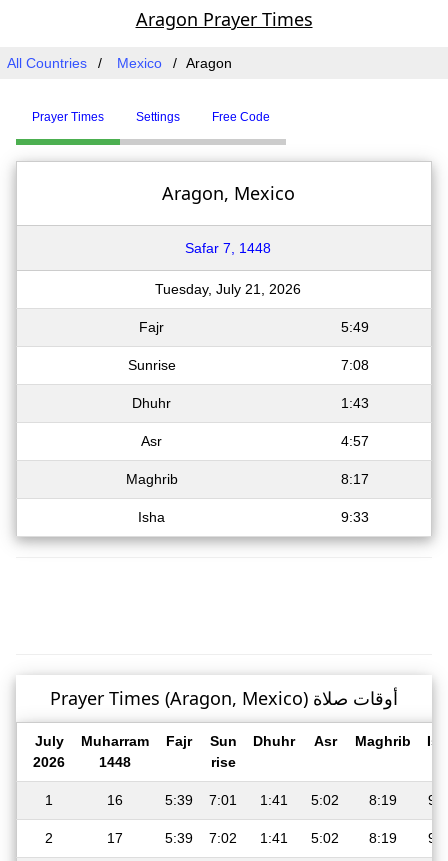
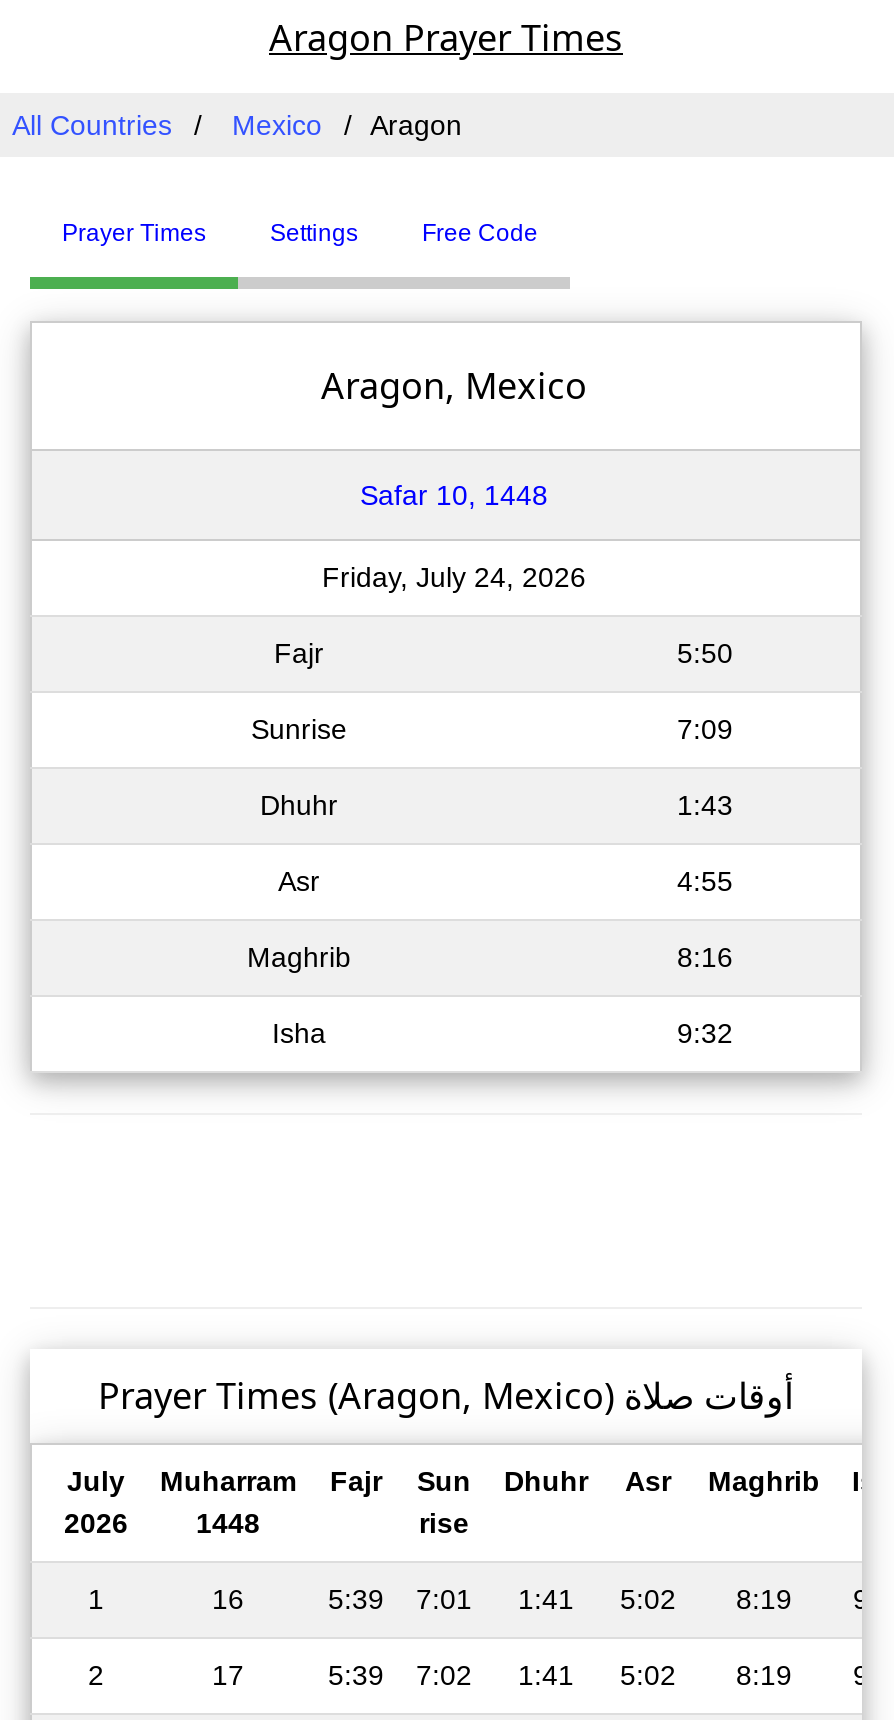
[185,240,271,256] Safar 7, 1448 -> [360,479,548,511] Safar 10, 1448
[155,281,301,297] Tuesday, July 21, 2026 -> [322,561,586,593] Friday, July 24, 2026
[340,319,368,335] 5:49 -> [677,637,733,669] 5:50
[340,357,368,373] 7:08 -> [677,713,733,745] 7:09
[340,433,368,449] 4:57 -> [677,865,733,897] 4:55
[340,471,368,487] 8:17 -> [677,941,733,973] 8:16
[340,509,368,525] 9:33 -> [677,1017,733,1049] 9:32

